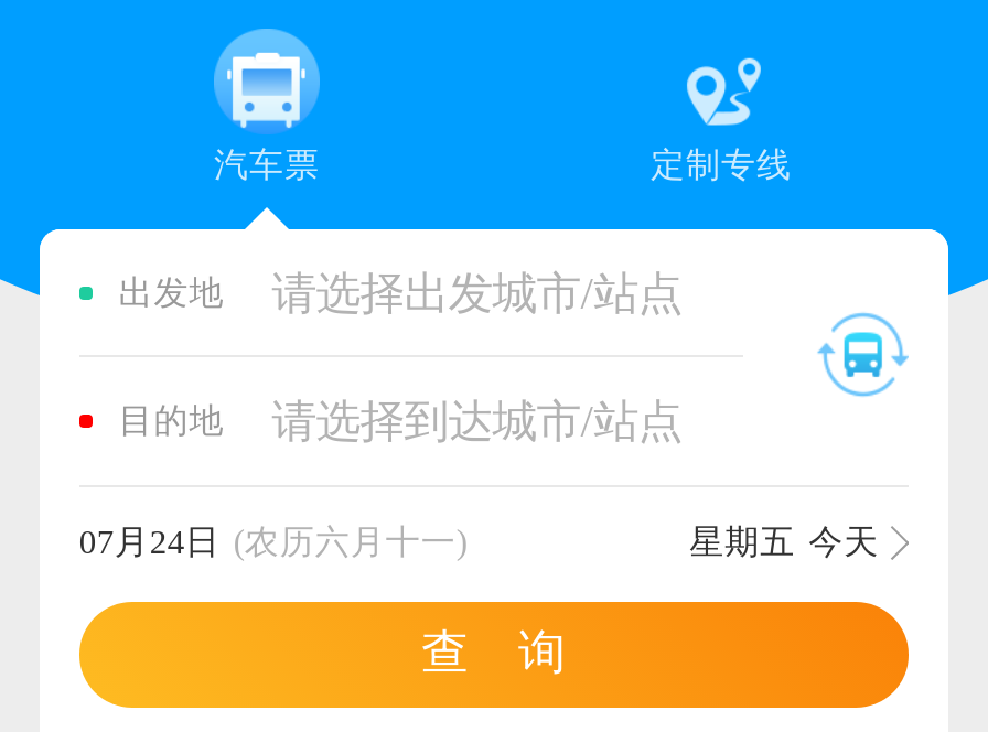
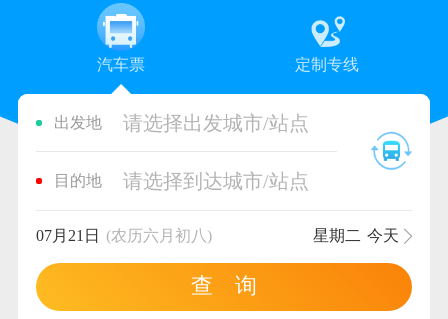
[79,523,467,561] 07月24日 (农历六月十一) -> [36,227,212,244] 07月21日 (农历六月初八)
[690,523,879,561] 星期五 今天 -> [313,227,399,244] 星期二 今天

